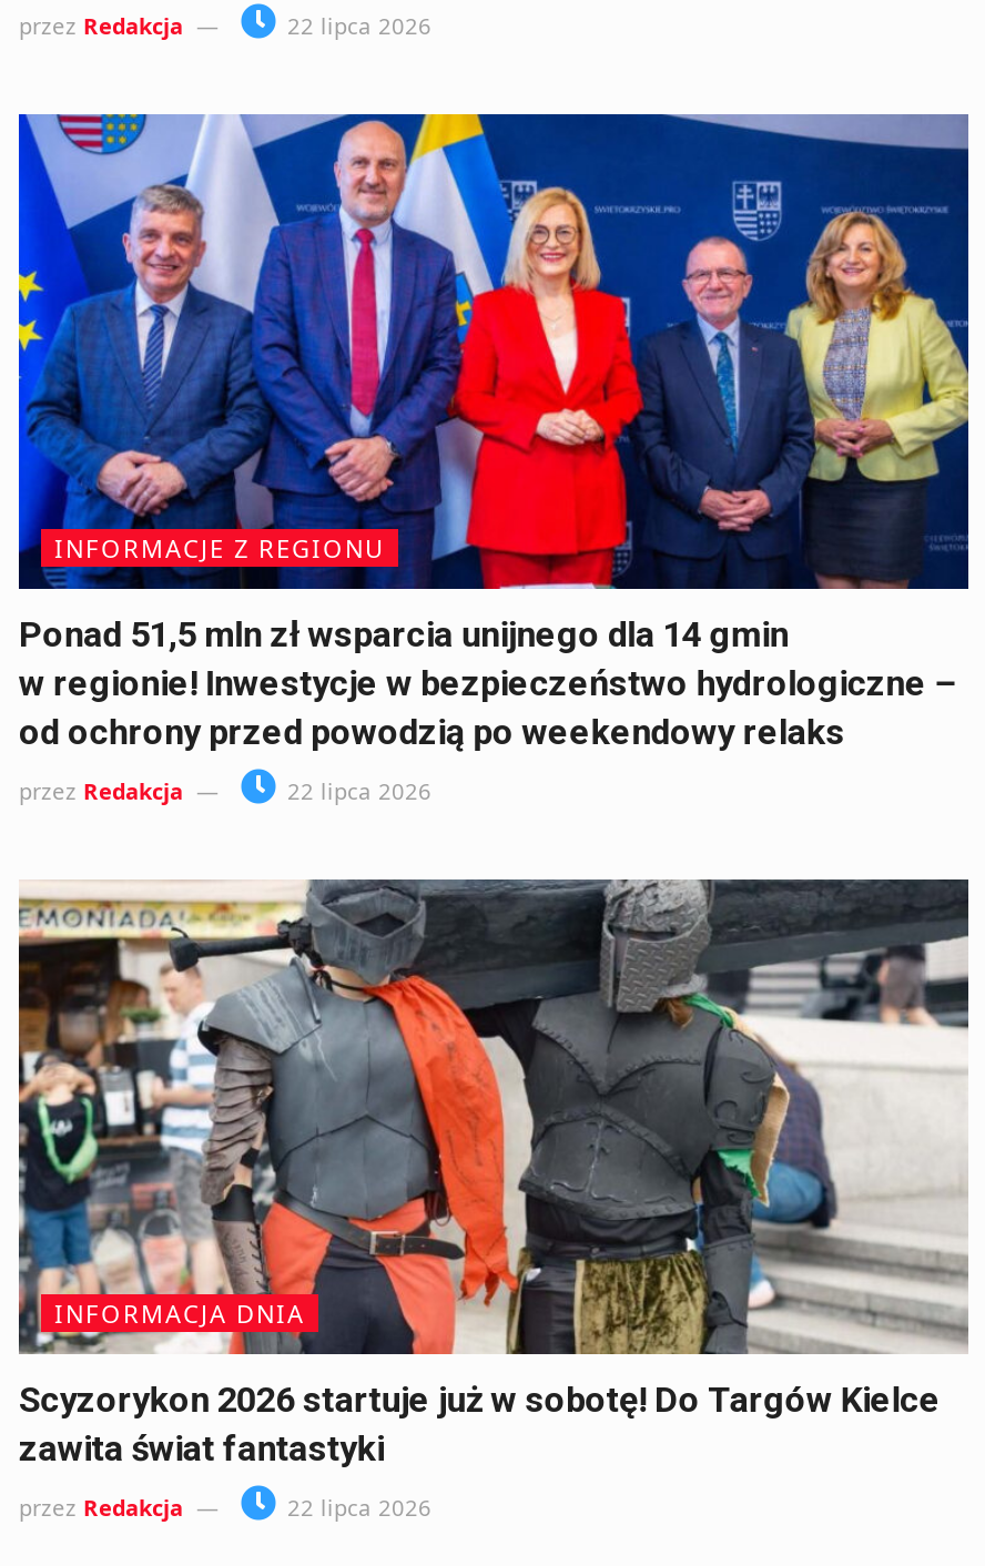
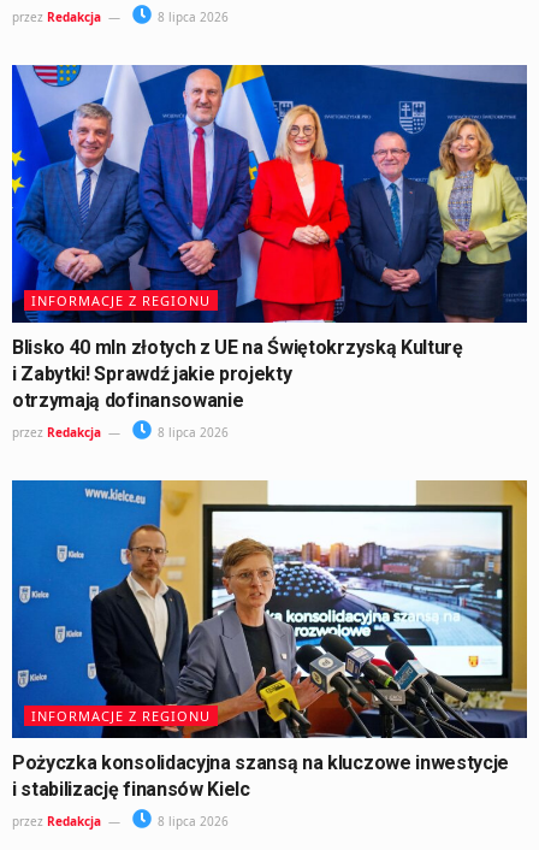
[281,10,431,41] 22 lipca 2026 -> [154,9,229,26] 8 lipca 2026
[19,613,956,753] Ponad 51,5 mln zł wsparcia unijnego dla 14 gmin | w regionie! Inwestycje w bezpieczeństwo hydrologiczne – | od ochrony przed powodzią po weekendowy relaks -> [12,336,463,412] Blisko 40 mln złotych z UE na Świętokrzyską Kulturę | i Zabytki! Sprawdź jakie projekty | otrzymają dofinansowanie
[281,775,431,806] 22 lipca 2026 -> [154,424,229,441] 8 lipca 2026
[17,876,971,1357] [image] | INFORMACJA DNIA -> [11,479,528,739] [image] | INFORMACJE Z REGIONU
[19,1378,940,1469] Scyzorykon 2026 startuje już w sobotę! Do Targów Kielce | zawita świat fantastyki -> [12,752,509,801] Pożyczka konsolidacyjna szansą na kluczowe inwestycje | i stabilizację finansów Kielc
[281,1491,431,1523] 22 lipca 2026 -> [154,813,229,830] 8 lipca 2026

